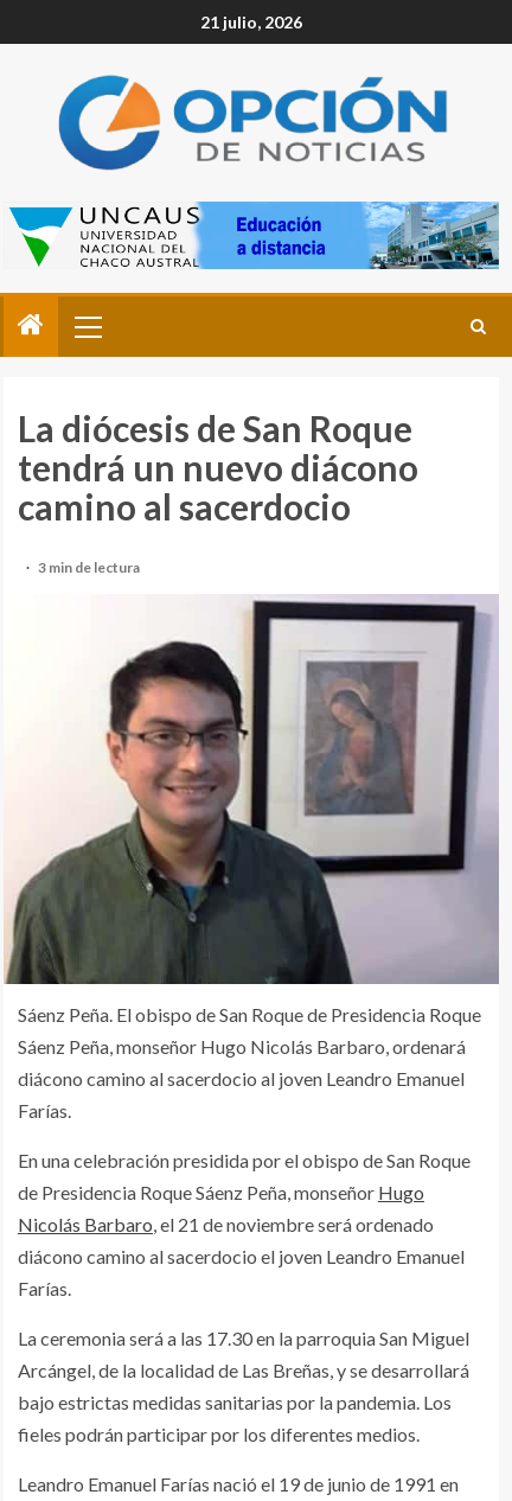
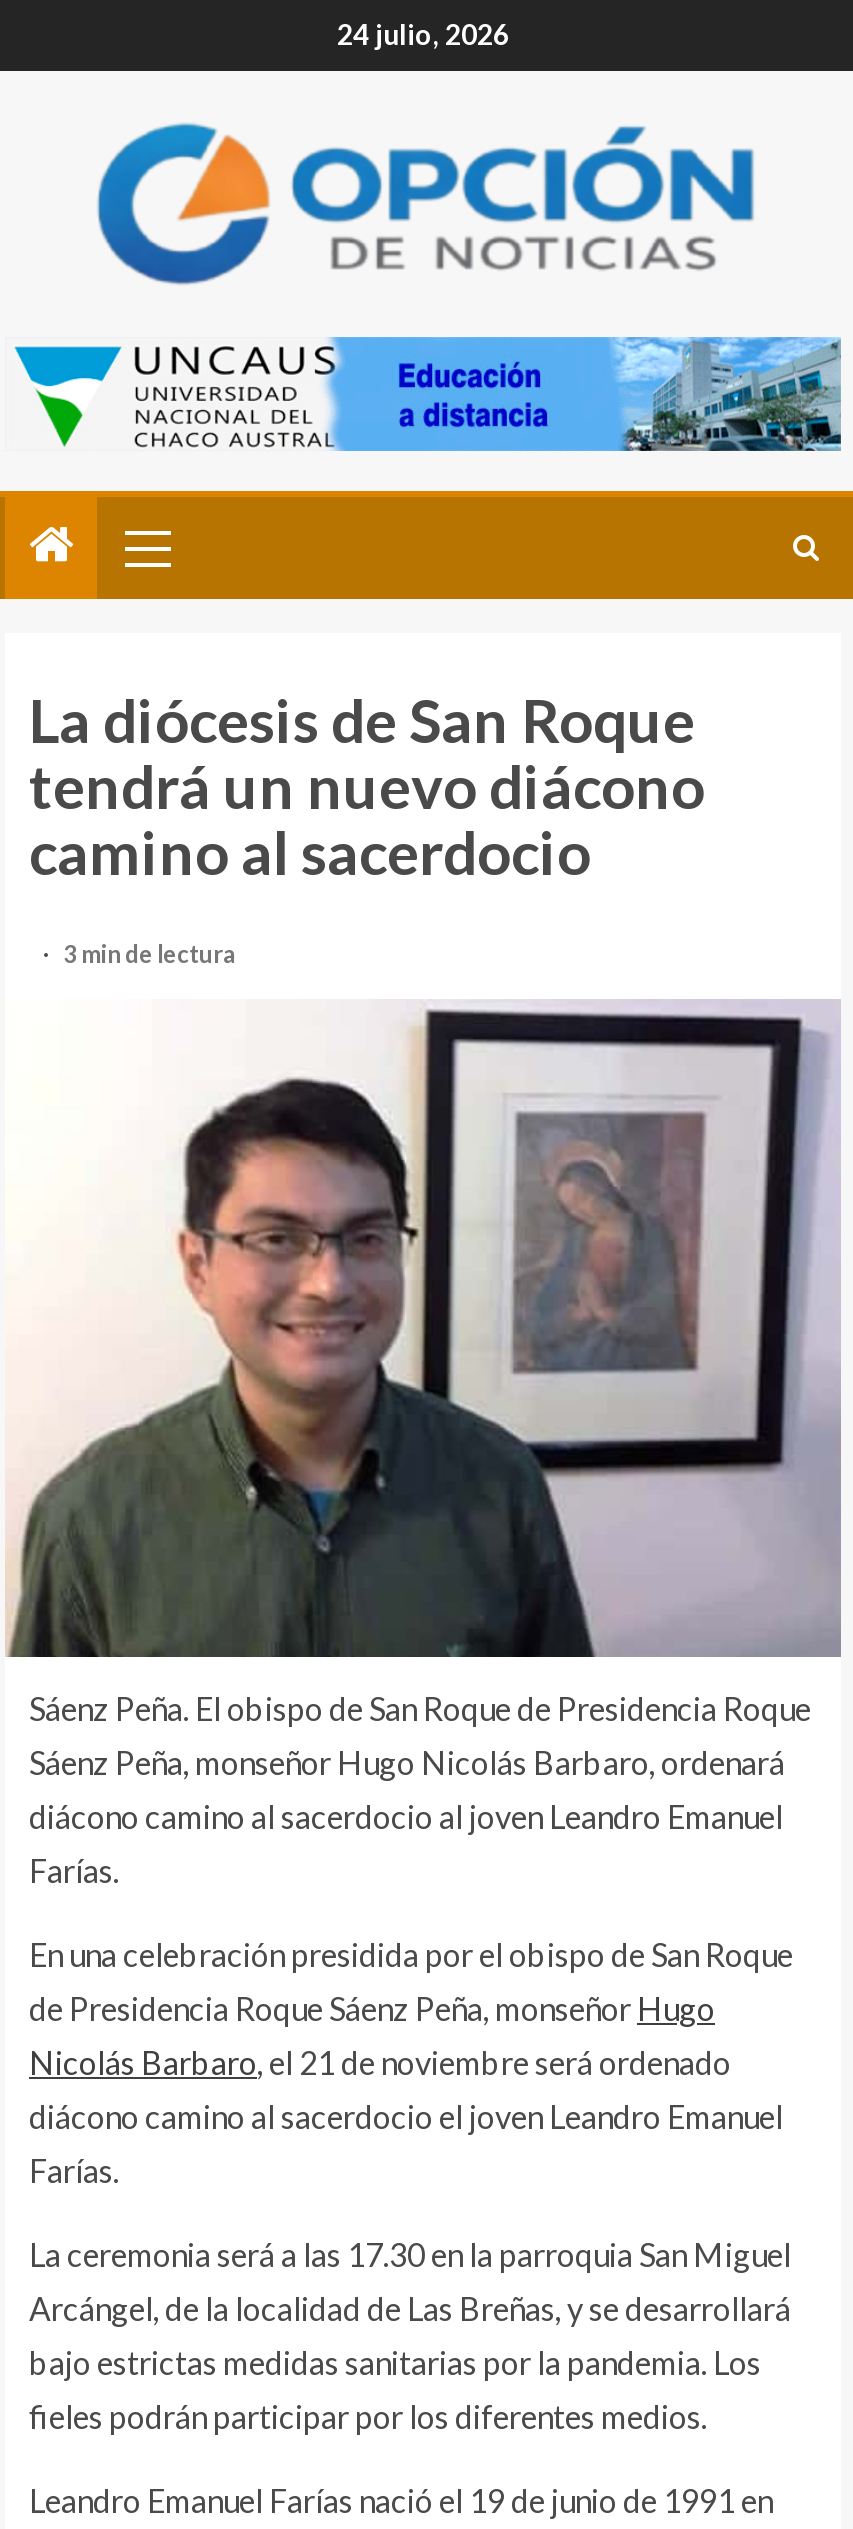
[200,12,302,32] 21 julio, 2026 -> [337,17,509,51] 24 julio, 2026

